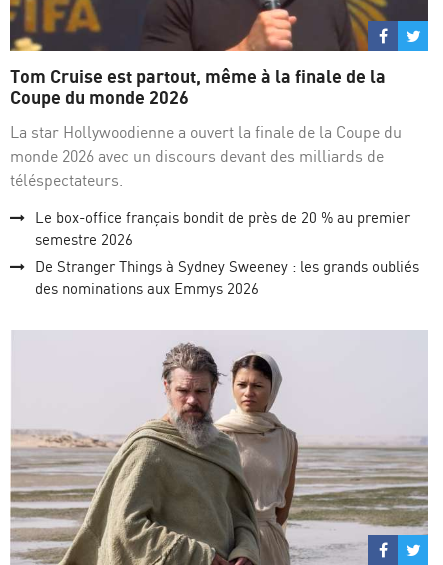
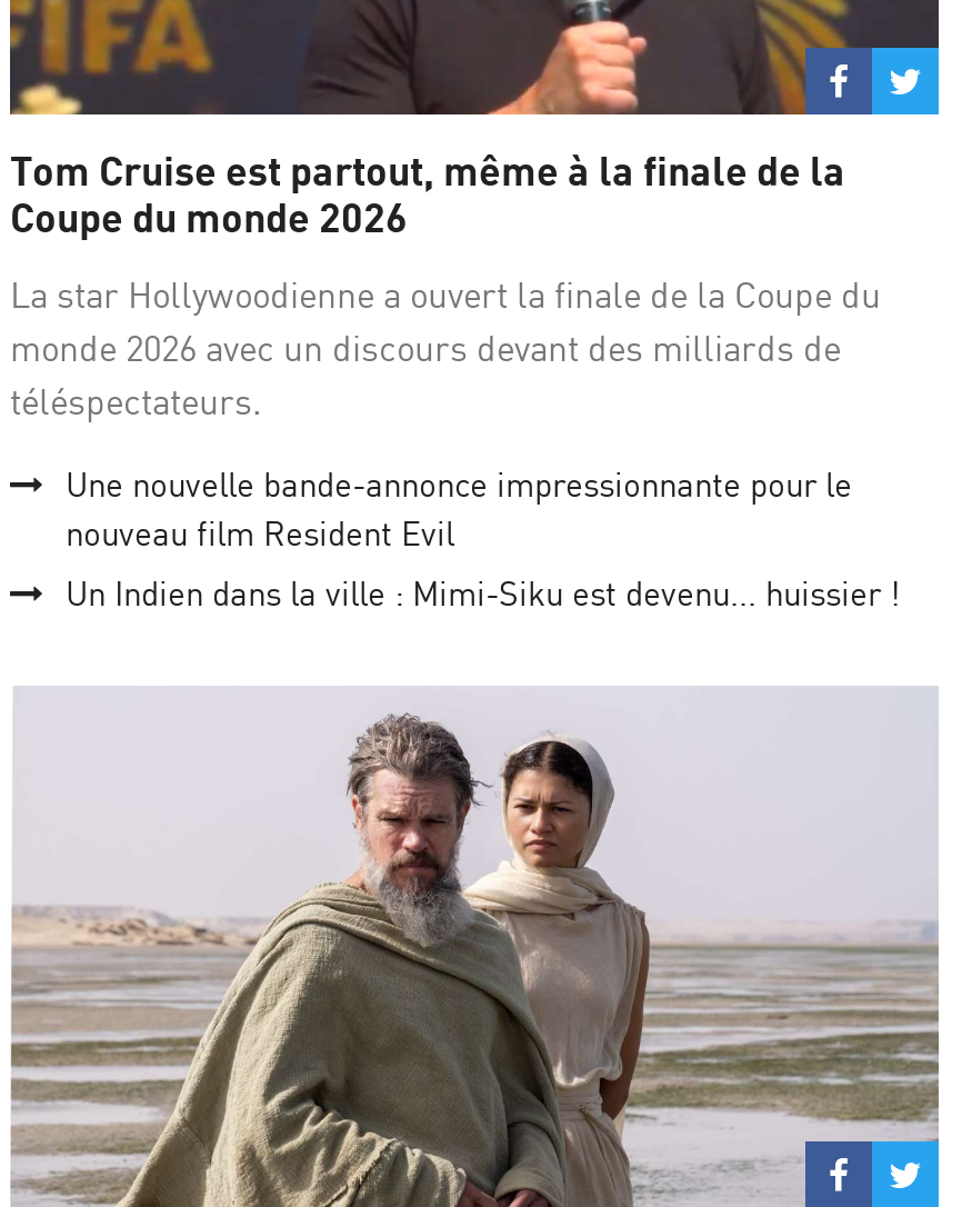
[35,208,419,298] Le box-office français bondit de près de 20 % au premier | semestre 2026 | De Stranger Things à Sydney Sweeney : les grands oubliés | des nominations aux Emmys 2026 -> [66,463,901,614] Une nouvelle bande-annonce impressionnante pour le | nouveau film Resident Evil | Un Indien dans la ville : Mimi-Siku est devenu... huissier !

